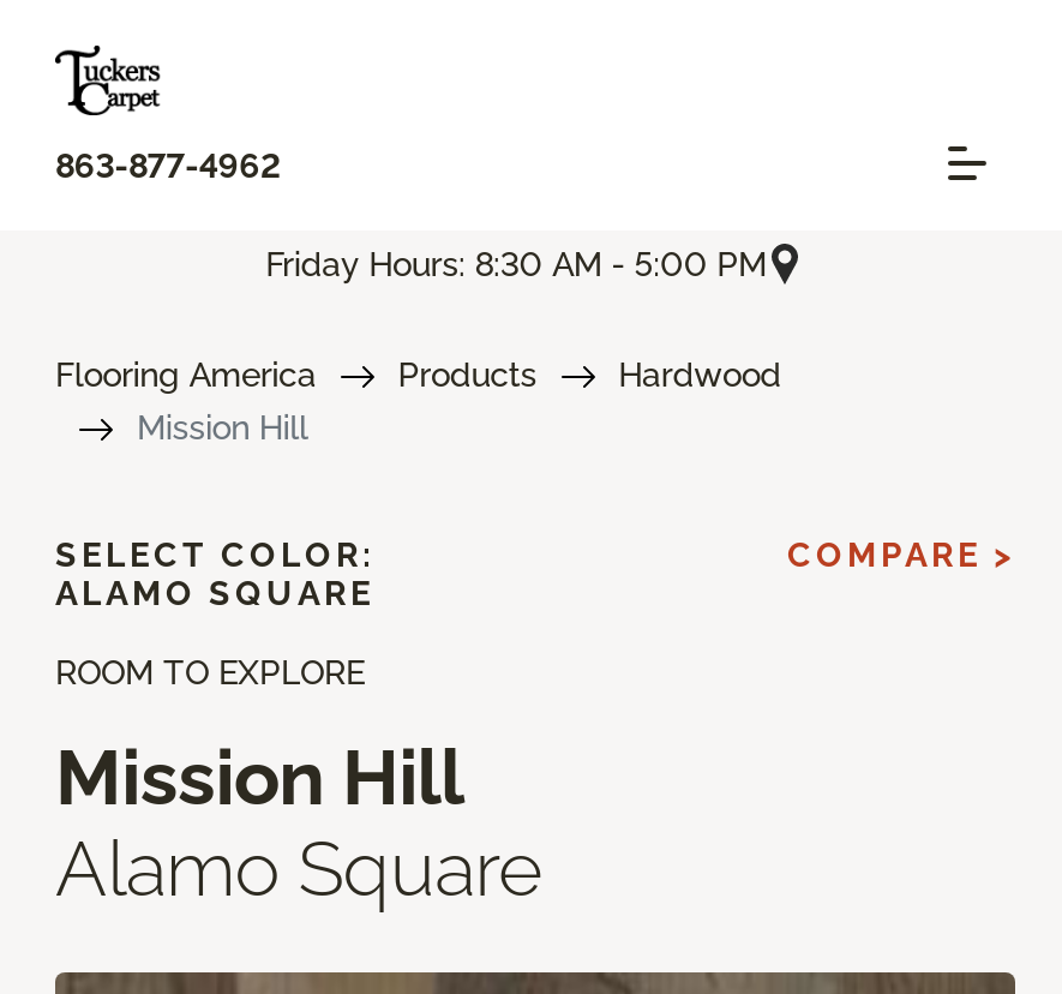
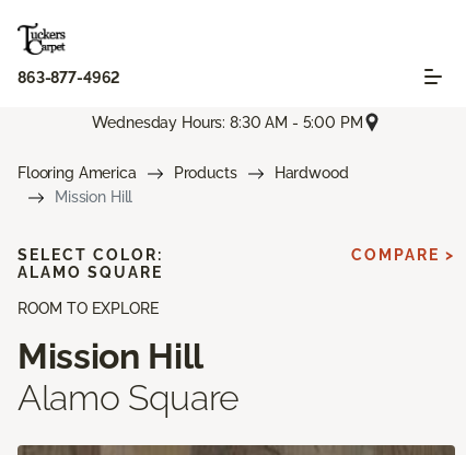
[266,244,766,282] Friday Hours: 8:30 AM - 5:00 PM -> [92,113,363,131] Wednesday Hours: 8:30 AM - 5:00 PM

